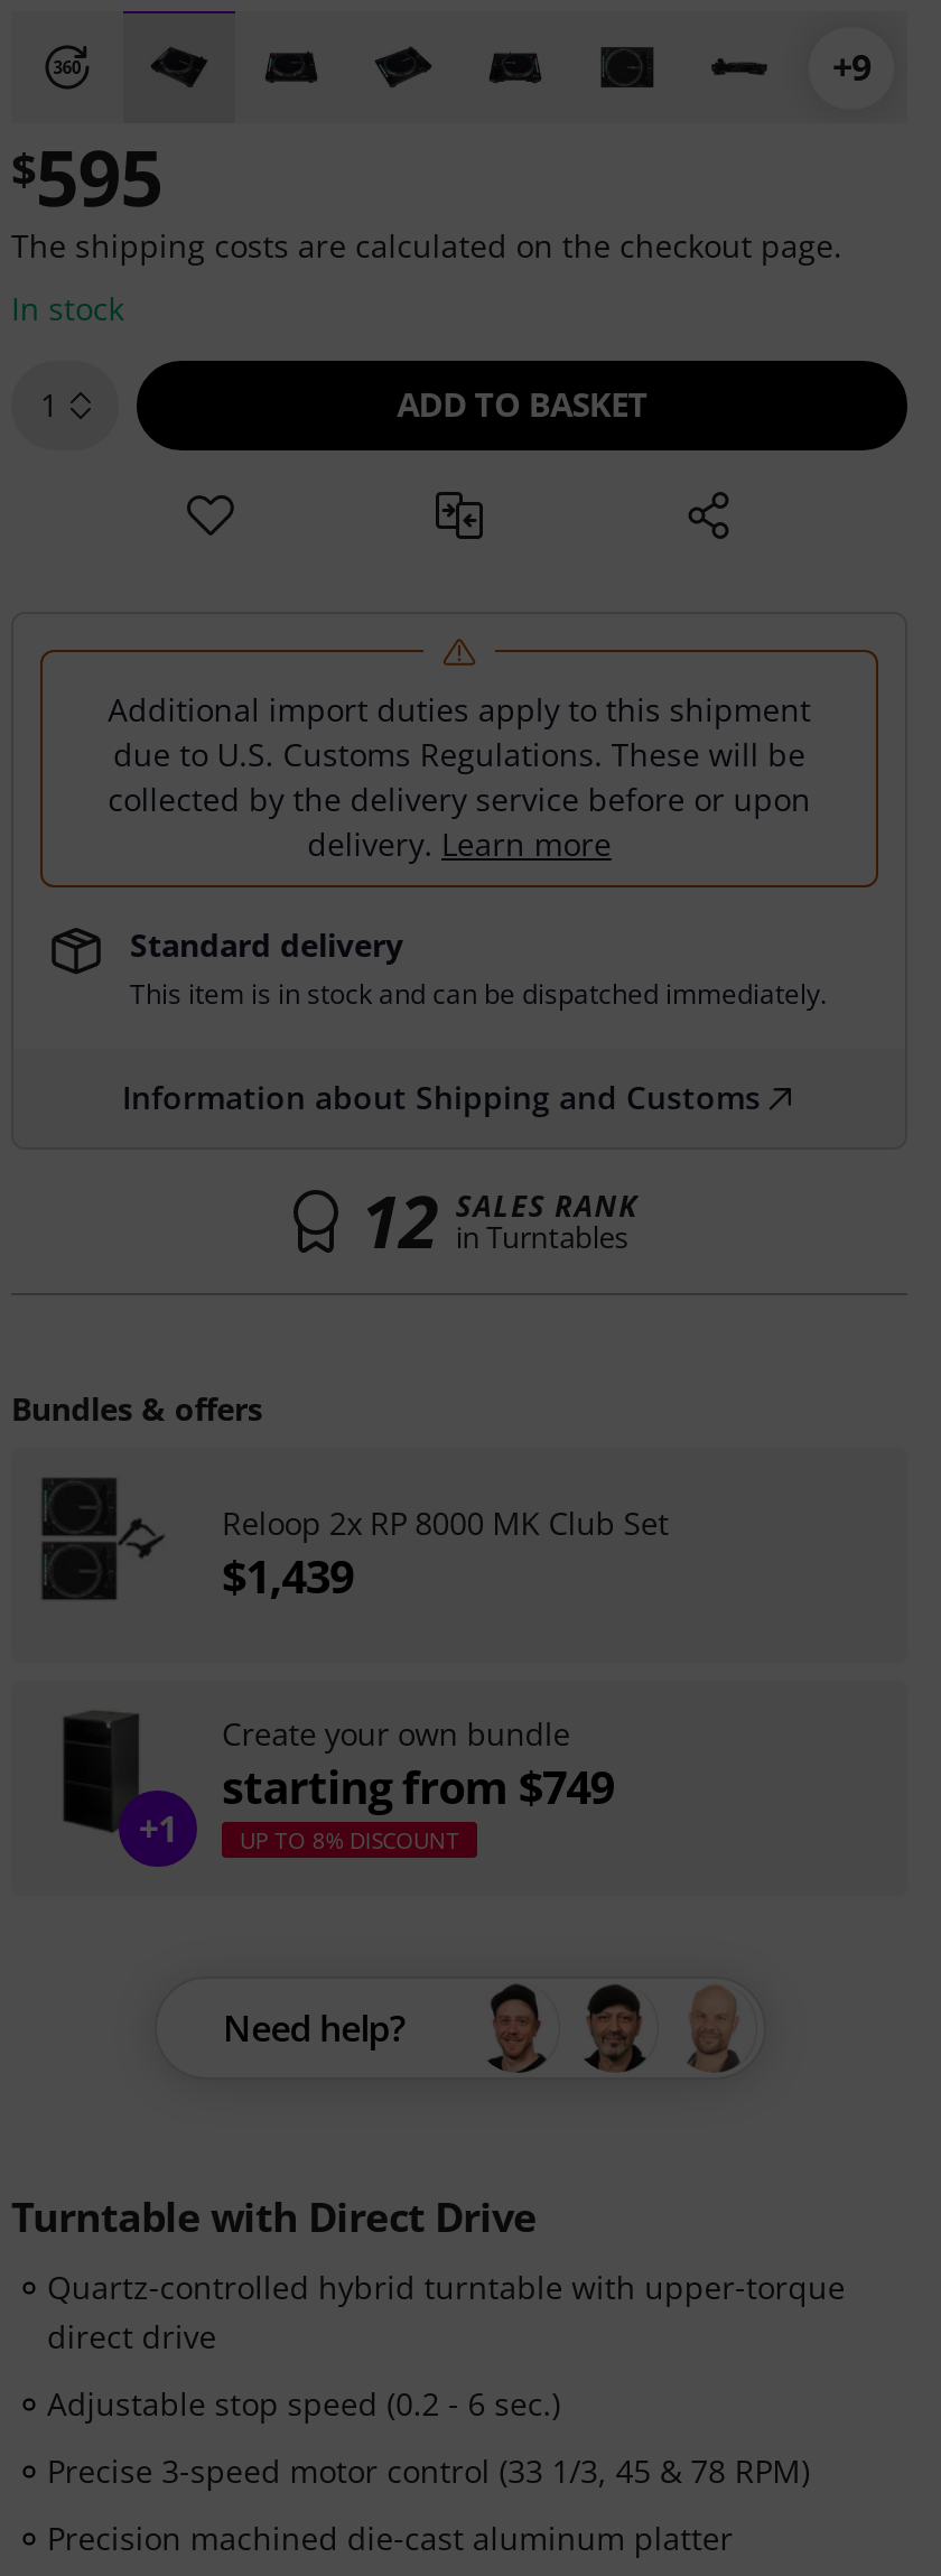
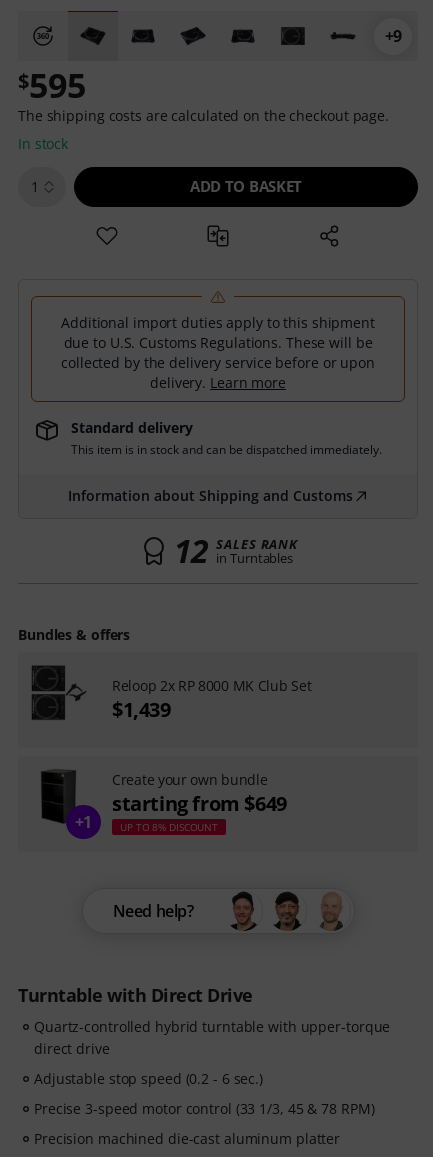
[222,1757,613,1817] starting from $749 -> [112,790,287,817] starting from $649

